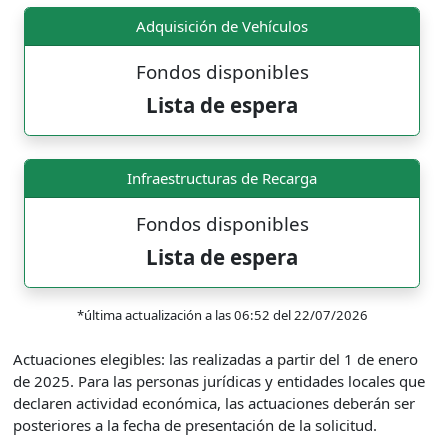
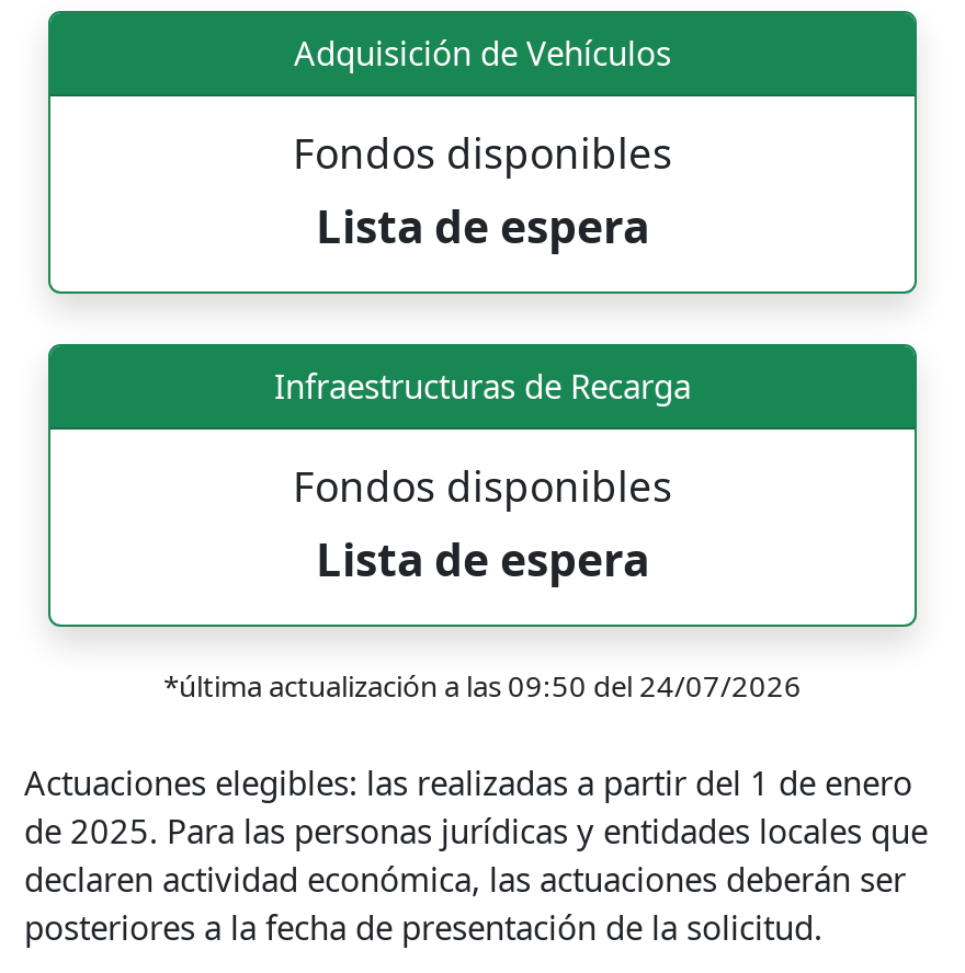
[76,306,367,324] *última actualización a las 06:52 del 22/07/2026 -> [163,667,802,707] *última actualización a las 09:50 del 24/07/2026

